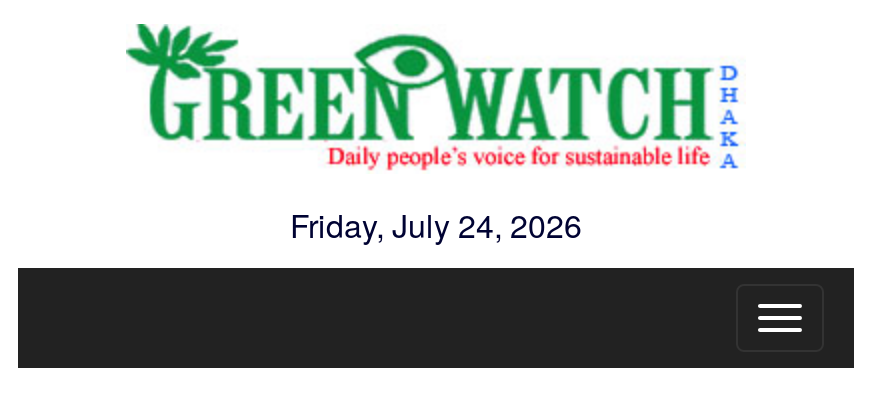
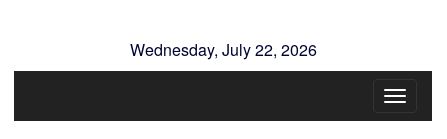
[124,22,740,170] [image] -> none
[290,202,582,248] Friday, July 24, 2026 -> [129,38,316,61] Wednesday, July 22, 2026

